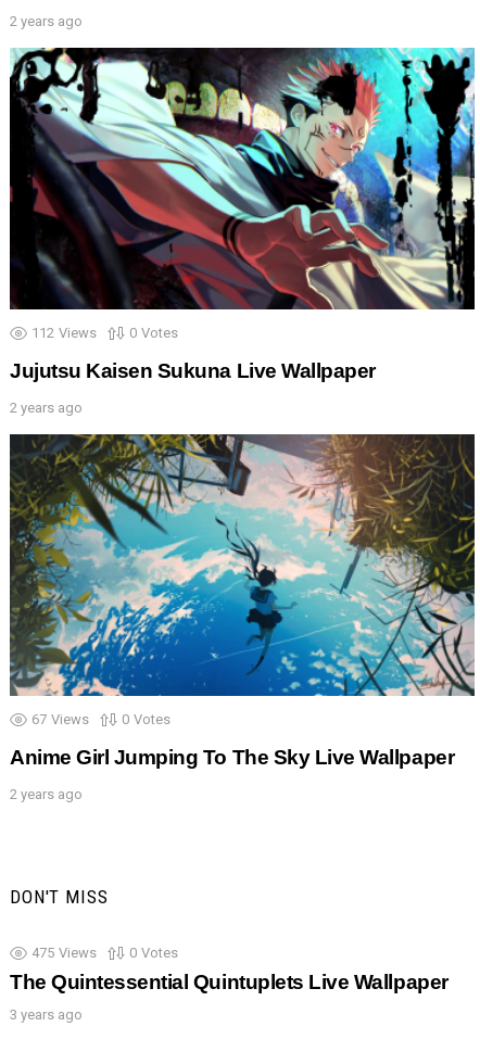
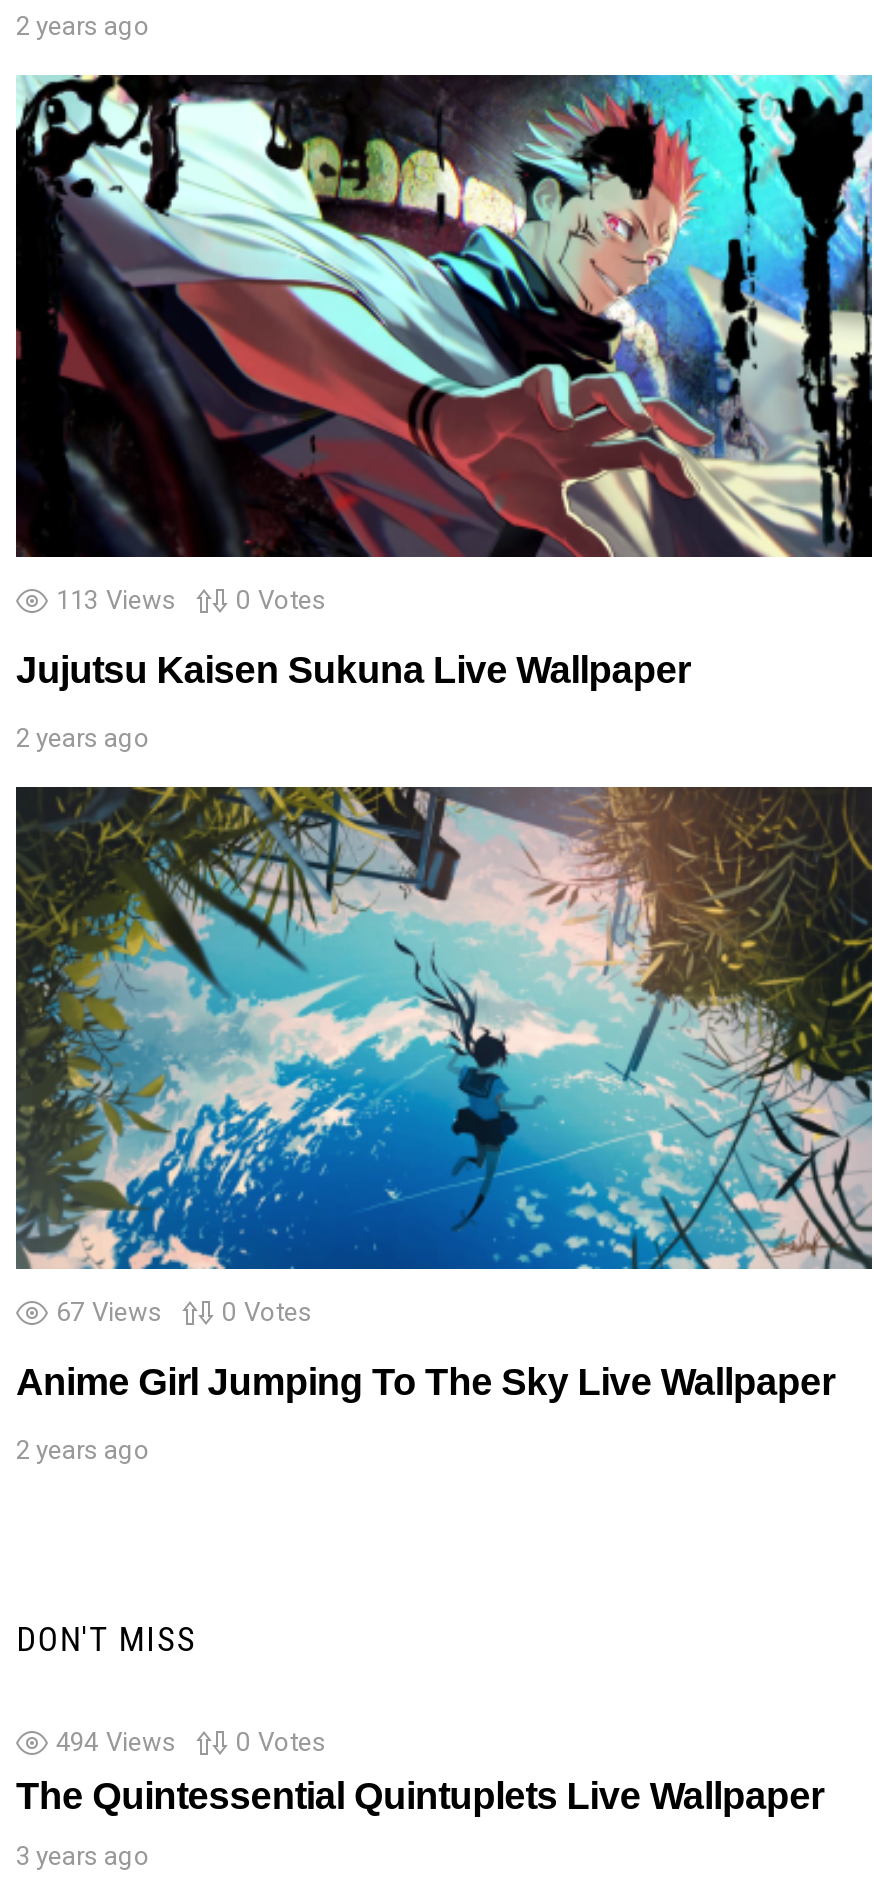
[31,324,178,341] 112 Views 0 Votes -> [56,584,326,614] 113 Views 0 Votes
[31,945,178,961] 475 Views 0 Votes -> [56,1727,326,1757] 494 Views 0 Votes

